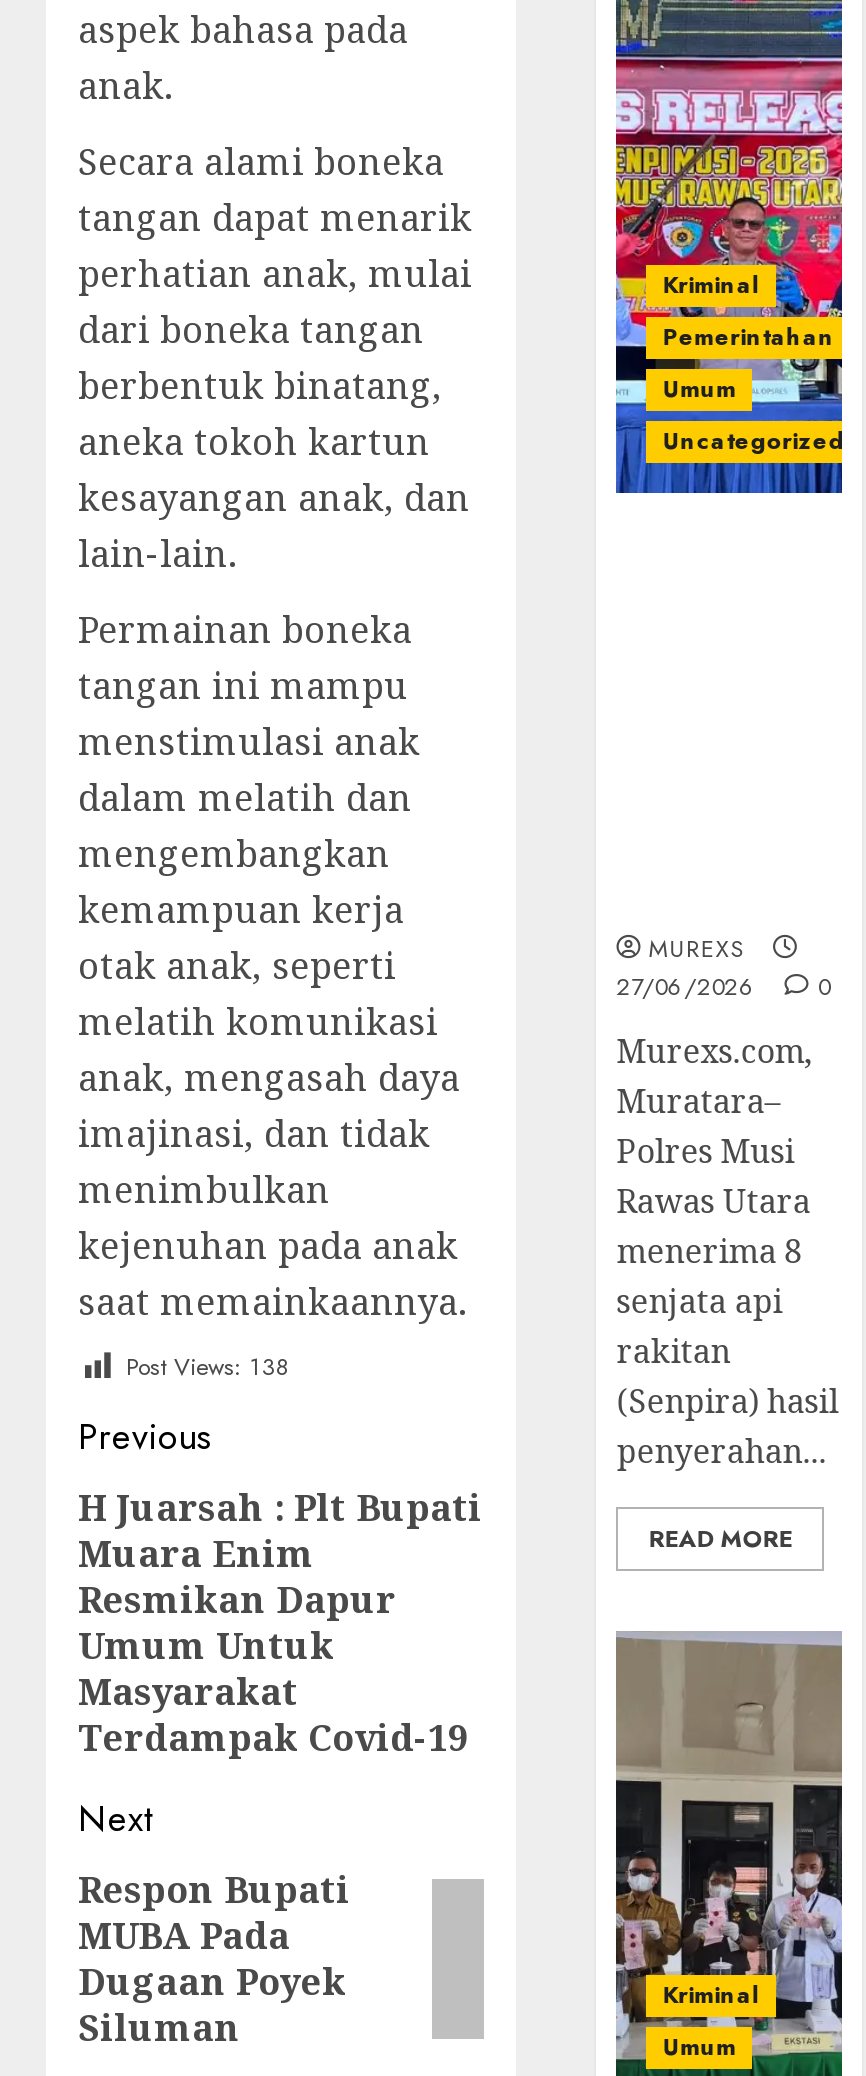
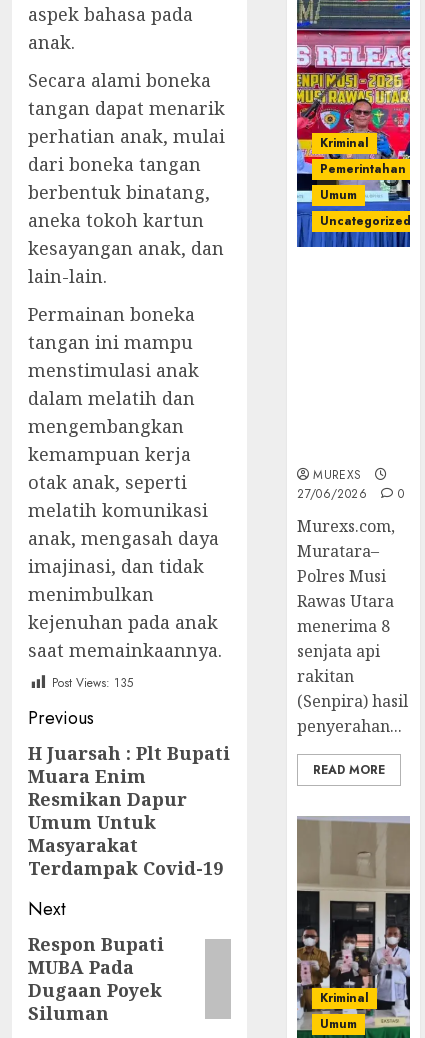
[126,1348,290,1384] Post Views: 138 -> [52,674,133,692] Post Views: 135

